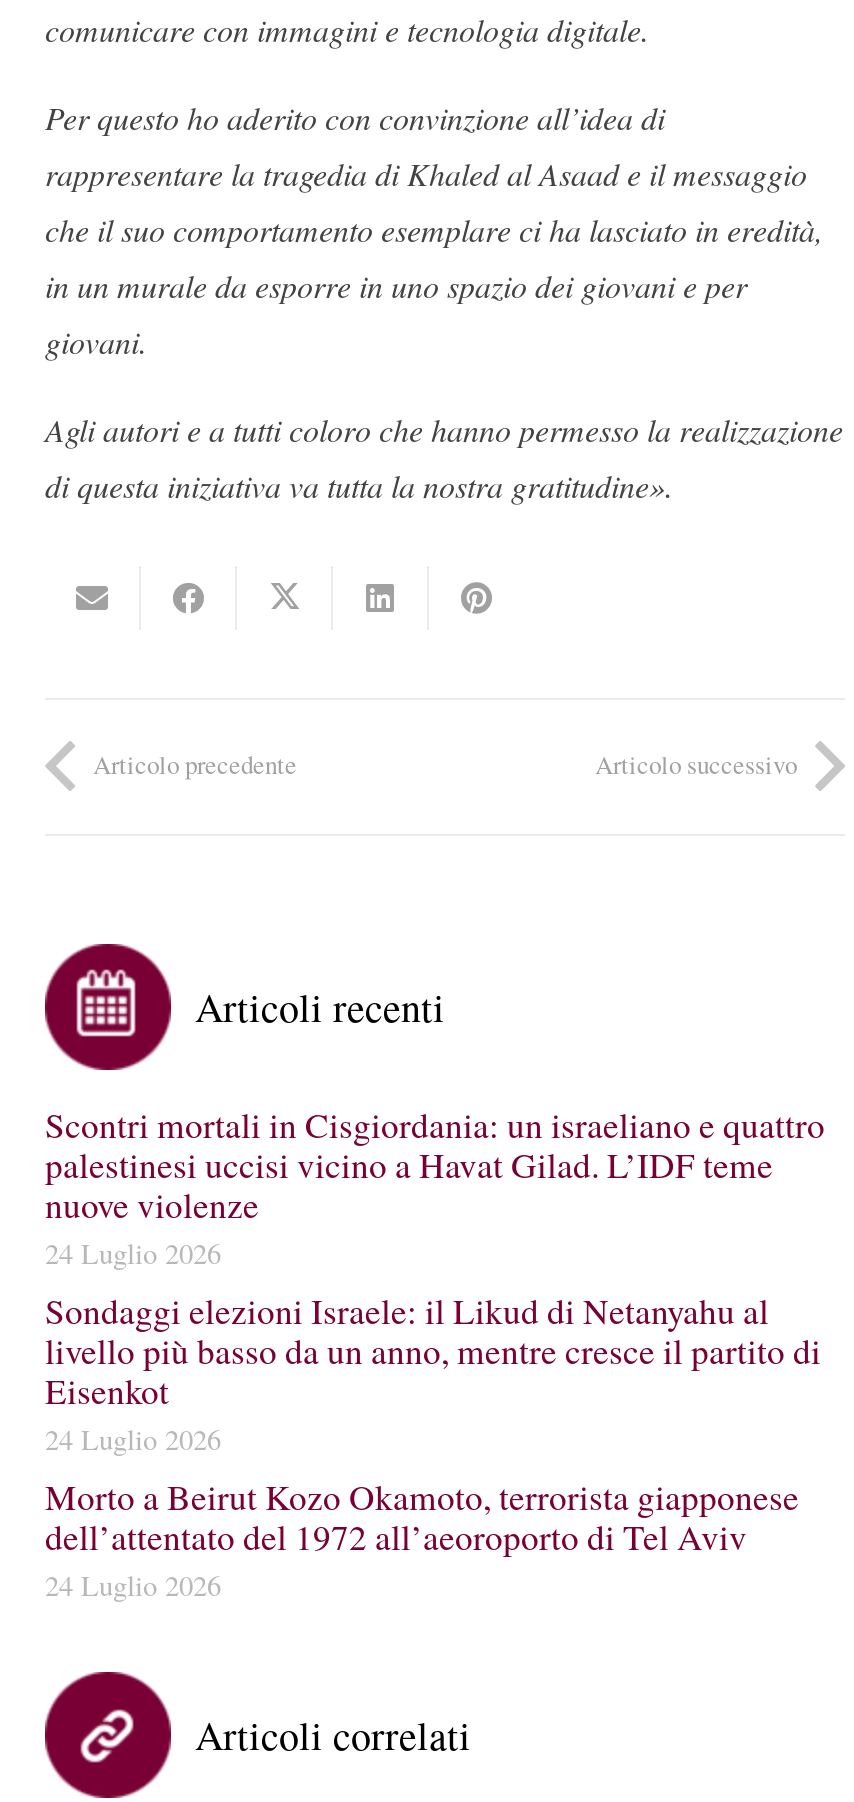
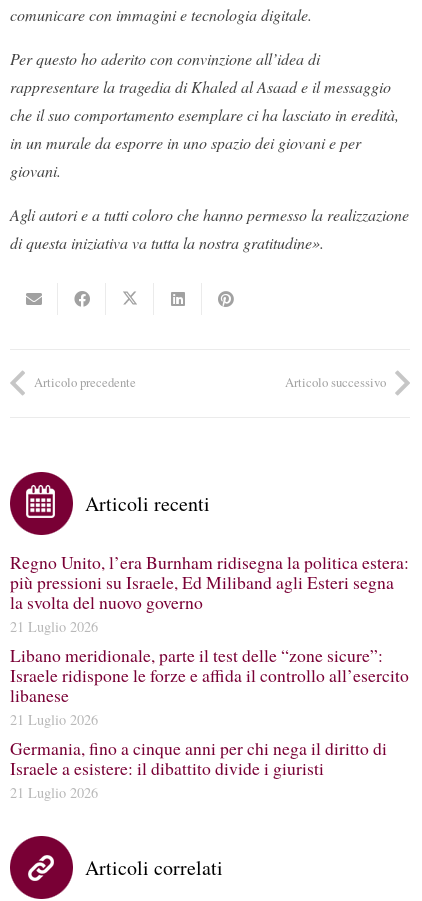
[45,1101,825,1605] Scontri mortali in Cisgiordania: un israeliano e quattro | palestinesi uccisi vicino a Havat Gilad. L’IDF teme | nuove violenze | 24 Luglio 2026 | Sondaggi elezioni Israele: il Likud di Netanyahu al | livello più basso da un anno, mentre cresce il partito di | Eisenkot | 24 Luglio 2026 | Morto a Beirut Kozo Okamoto, terrorista giapponese | dell’attentato del 1972 all’aeoroporto di Tel Aviv | 24 Luglio 2026 -> [10,550,409,802] Regno Unito, l’era Burnham ridisegna la politica estera: | più pressioni su Israele, Ed Miliband agli Esteri segna | la svolta del nuovo governo | 21 Luglio 2026 | Libano meridionale, parte il test delle “zone sicure”: | Israele ridispone le forze e affida il controllo all’esercito | libanese | 21 Luglio 2026 | Germania, fino a cinque anni per chi nega il diritto di | Israele a esistere: il dibattito divide i giuristi | 21 Luglio 2026

